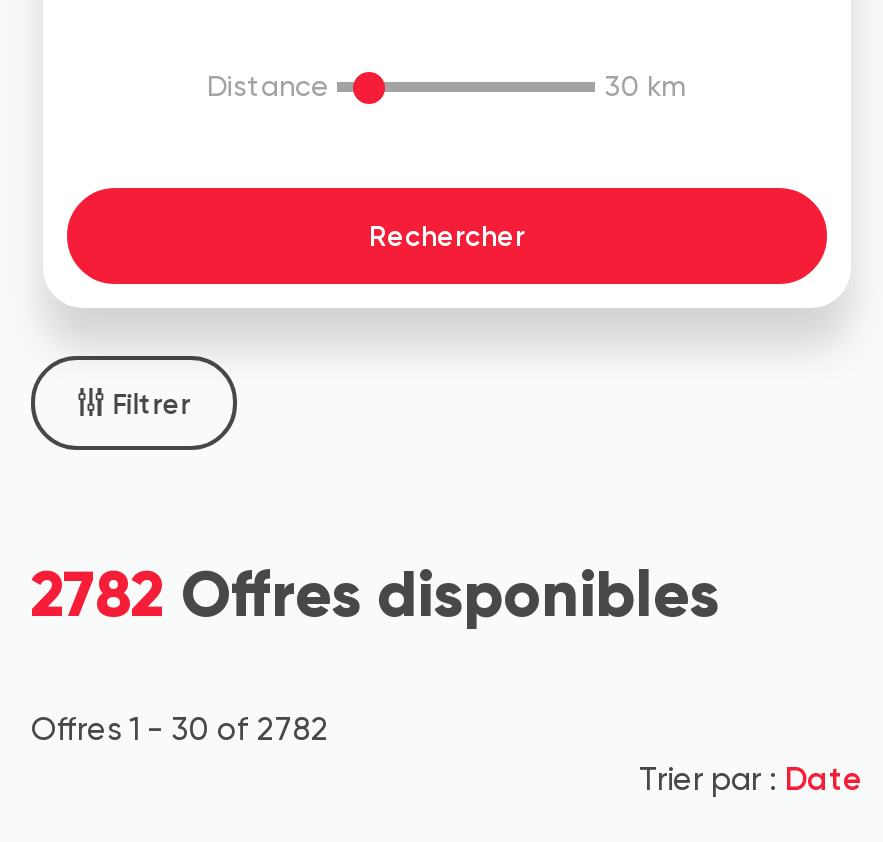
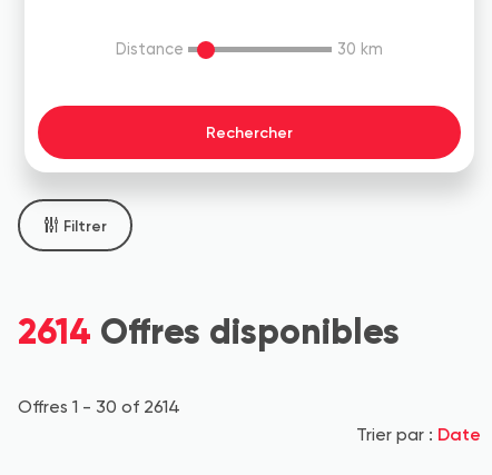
[31,555,719,635] 2782 Offres disponibles -> [18,310,400,354] 2614 Offres disponibles
[31,711,329,749] Offres 1 - 30 of 2782 -> [18,396,180,417] Offres 1 - 30 of 2614

